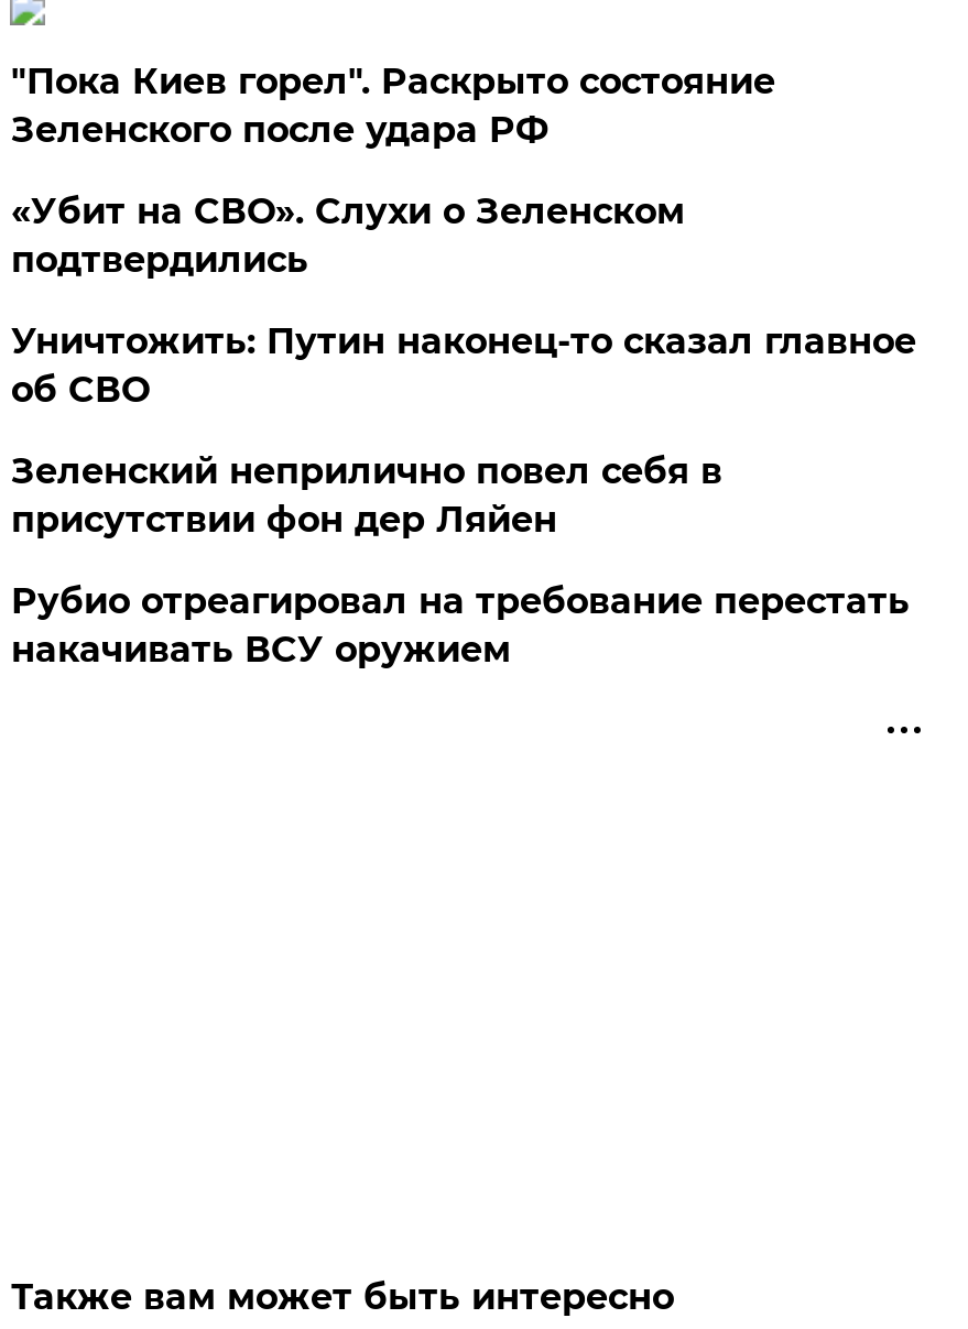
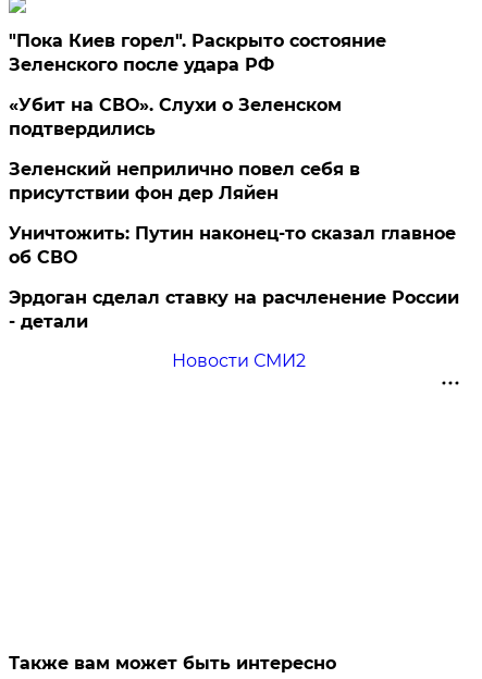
moved [11,321,916,411] -> [9,223,456,267]: Уничтожить: Путин наконец-то сказал главное | об СВО
moved [11,451,722,541] -> [9,158,361,203]: Зеленский неприлично повел cебя в | присутствии фон дер Ляйен
[11,580,909,671] Рубио отреагировал на требование перестать | накачивать ВСУ оружием -> [9,287,460,371] Эрдоган сделал ставку на расчленение России | - детали | Новости СМИ2

